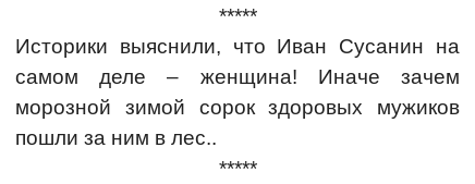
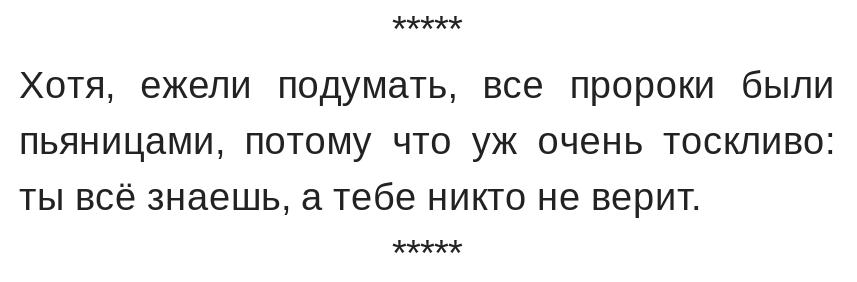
[15,35,460,149] Историки выяснили, что Иван Сусанин на | самом деле – женщина! Иначе зачем | морозной зимой сорок здоровых мужиков | пошли за ним в лес.. -> [19,64,835,218] Хотя, ежели подумать, все пророки были | пьяницами, потому что уж очень тоскливо: | ты всё знаешь, а тебе никто не верит.

